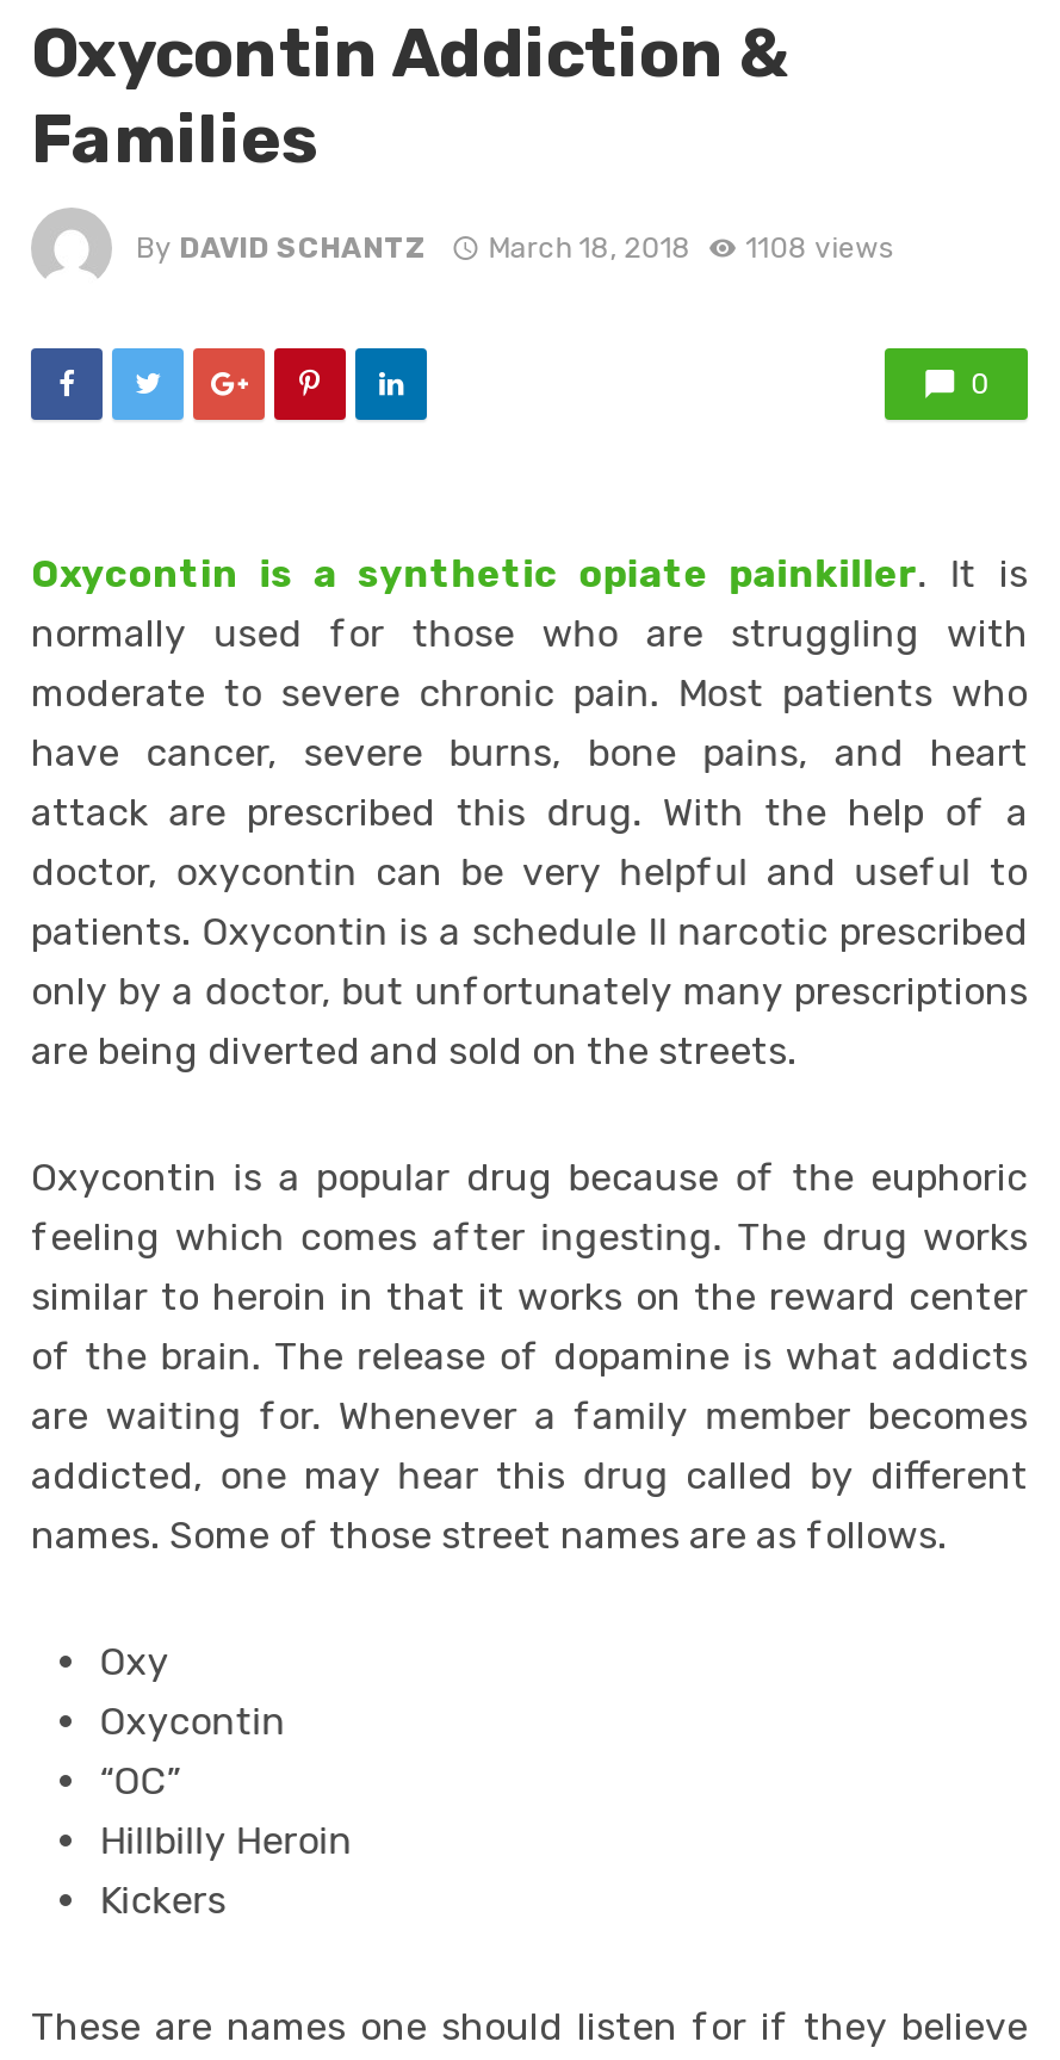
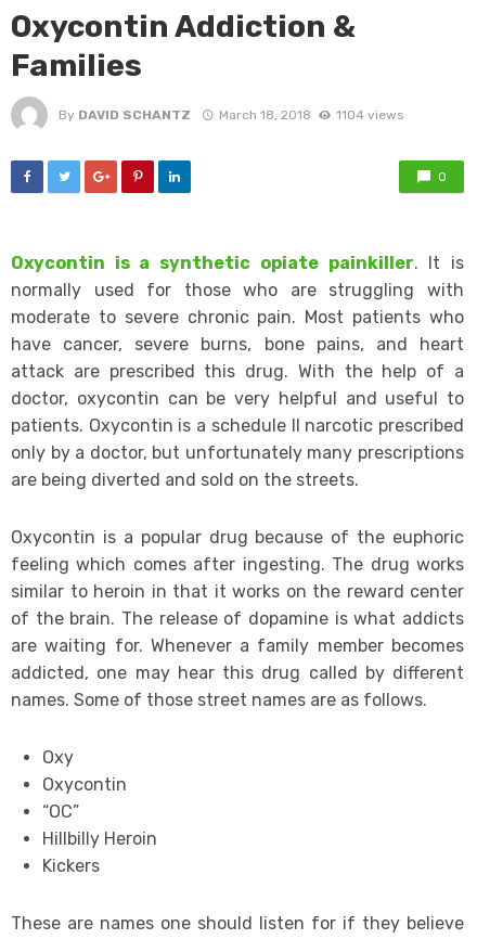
[136,230,893,264] By DAVID SCHANTZ March 18, 2018 1108 views -> [59,107,403,122] By DAVID SCHANTZ March 18, 2018 1104 views

